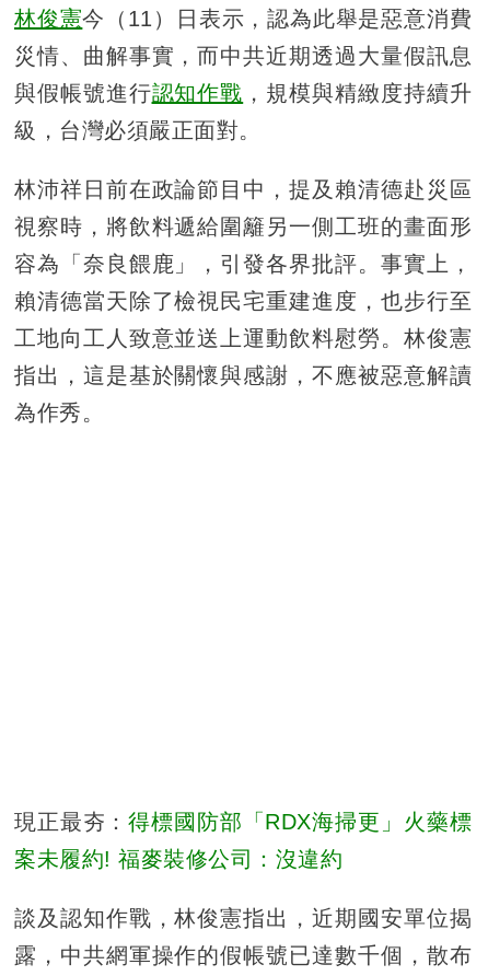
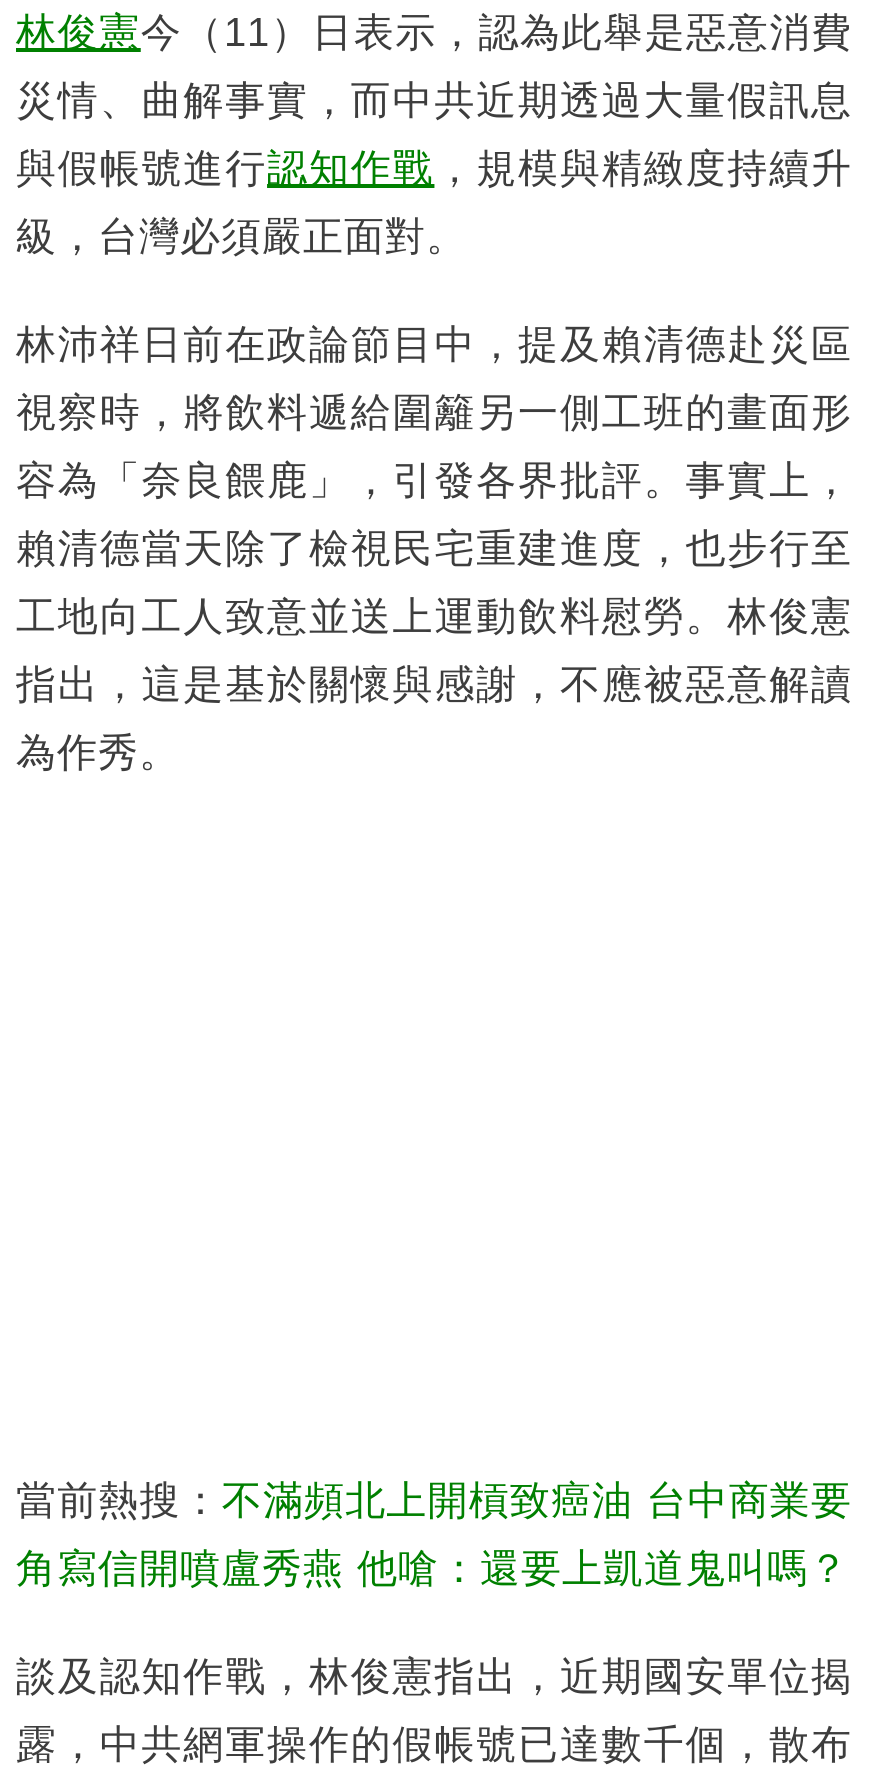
[14,809,472,833] 現正最夯：得標國防部「RDX海掃更」火藥標 -> [16,1477,852,1521] 當前熱搜：不滿頻北上開槓致癌油 台中商業要
[14,847,342,871] 案未履約! 福麥裝修公司：沒違約 -> [16,1545,849,1589] 角寫信開噴盧秀燕 他嗆：還要上凱道鬼叫嗎？

